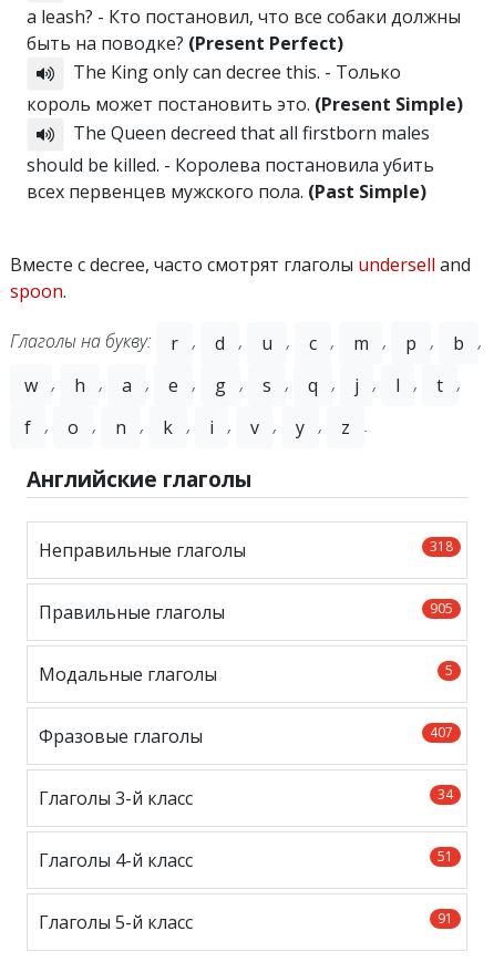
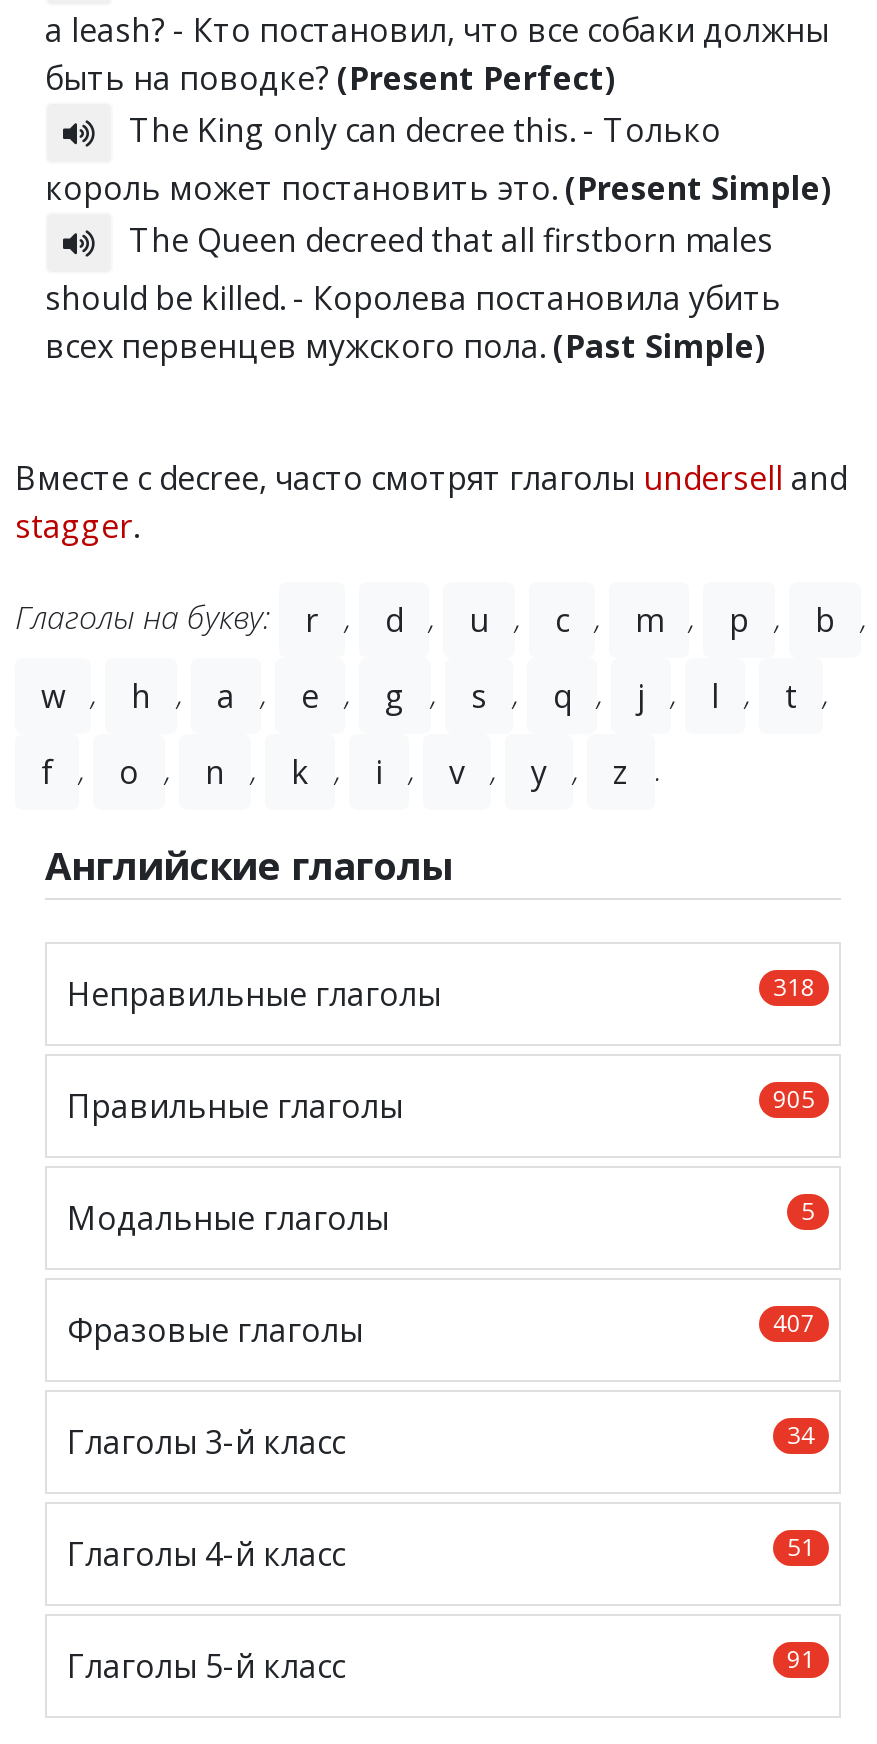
[10,279,66,303] spoon. -> [15,504,139,548] stagger.

